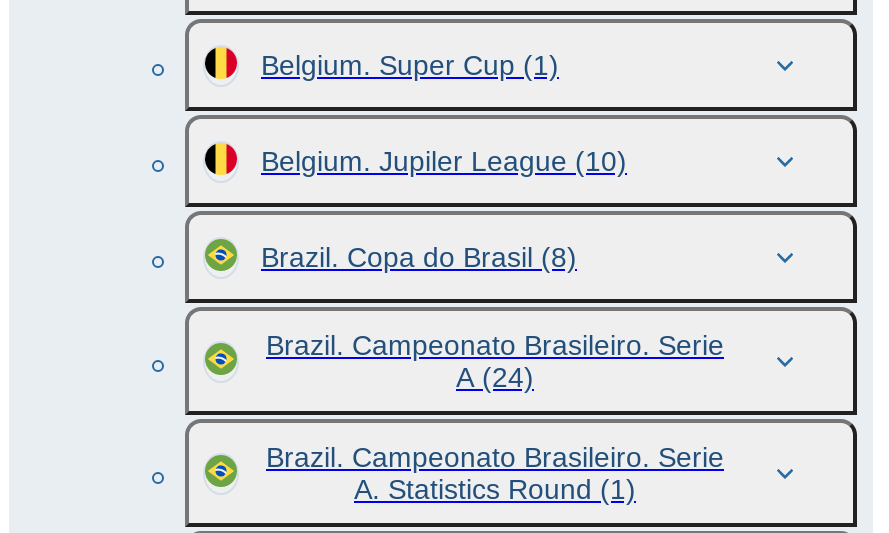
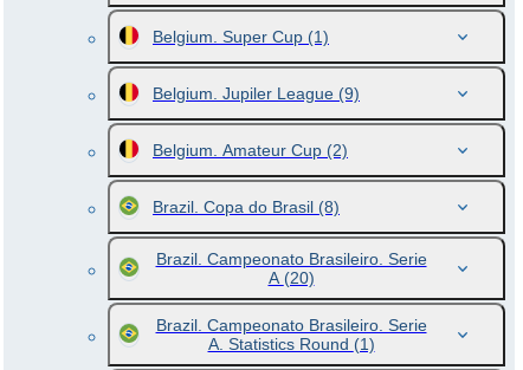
[261,145,627,177] Belgium. Jupiler League (10) -> [153,84,360,160] Belgium. Jupiler League (9) | Belgium. Amateur Cup (2)
[456,361,534,393] A (24) -> [268,268,314,287] A (20)

